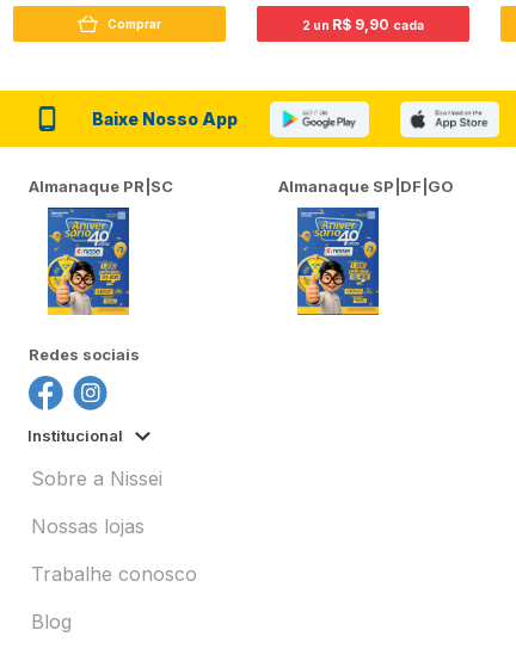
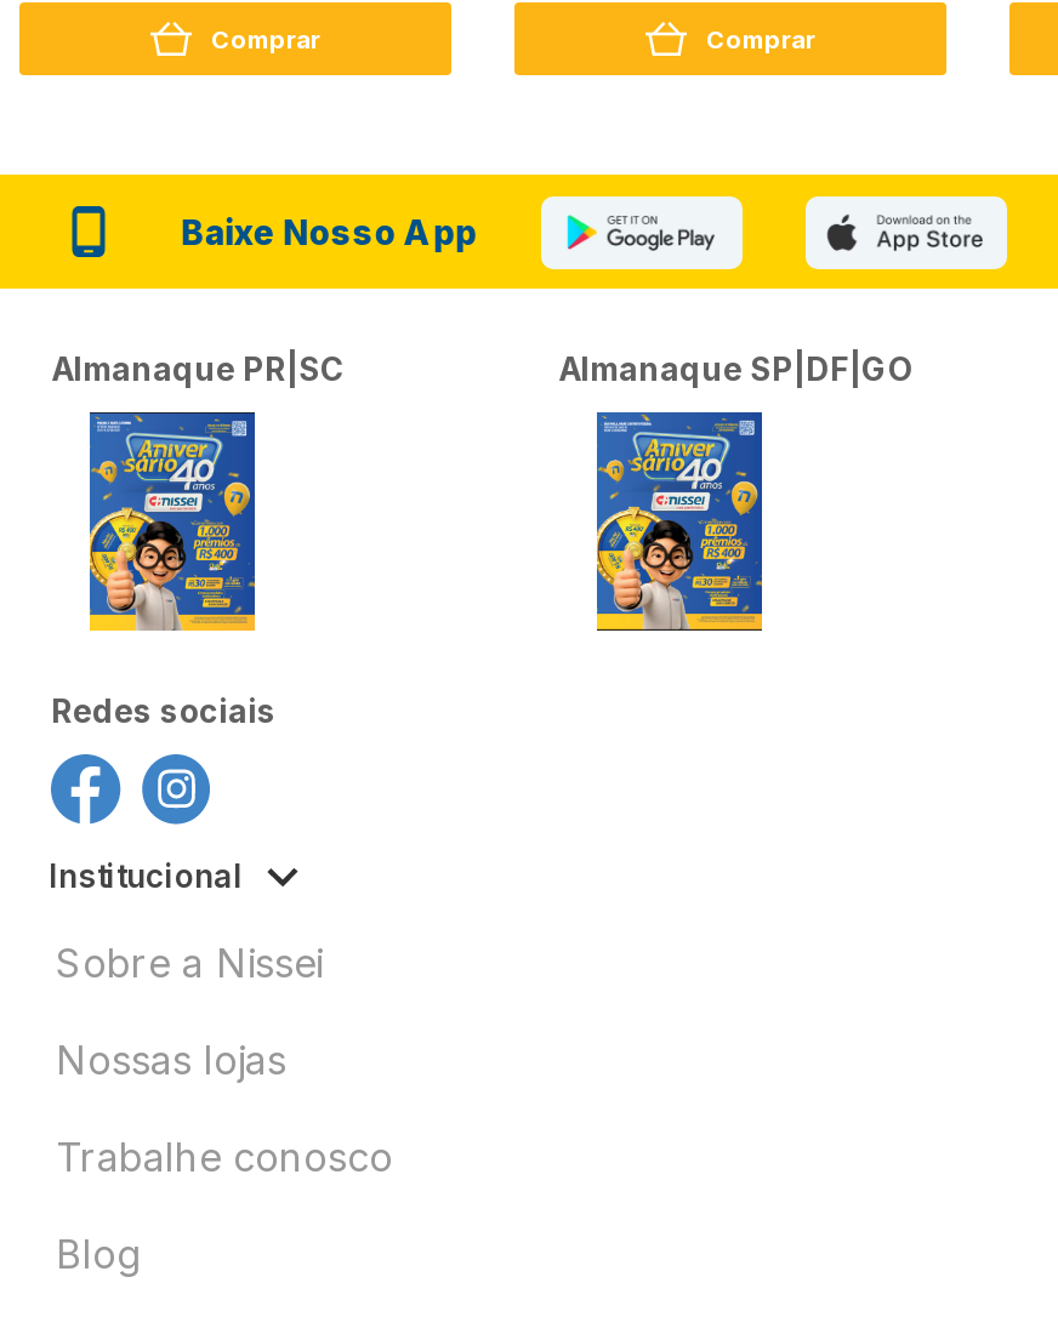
[302,16,424,34] 2 un R$ 9,90 cada -> [706,24,815,53] Comprar

